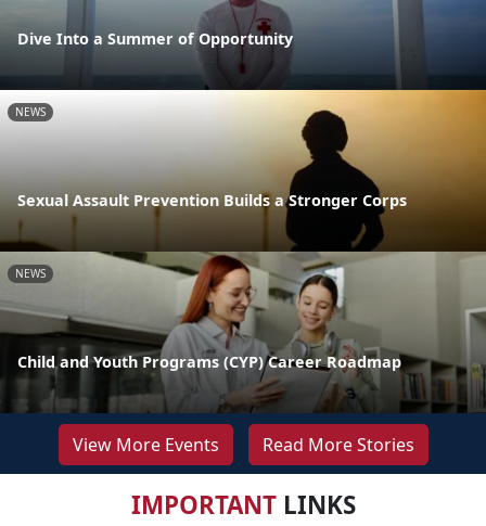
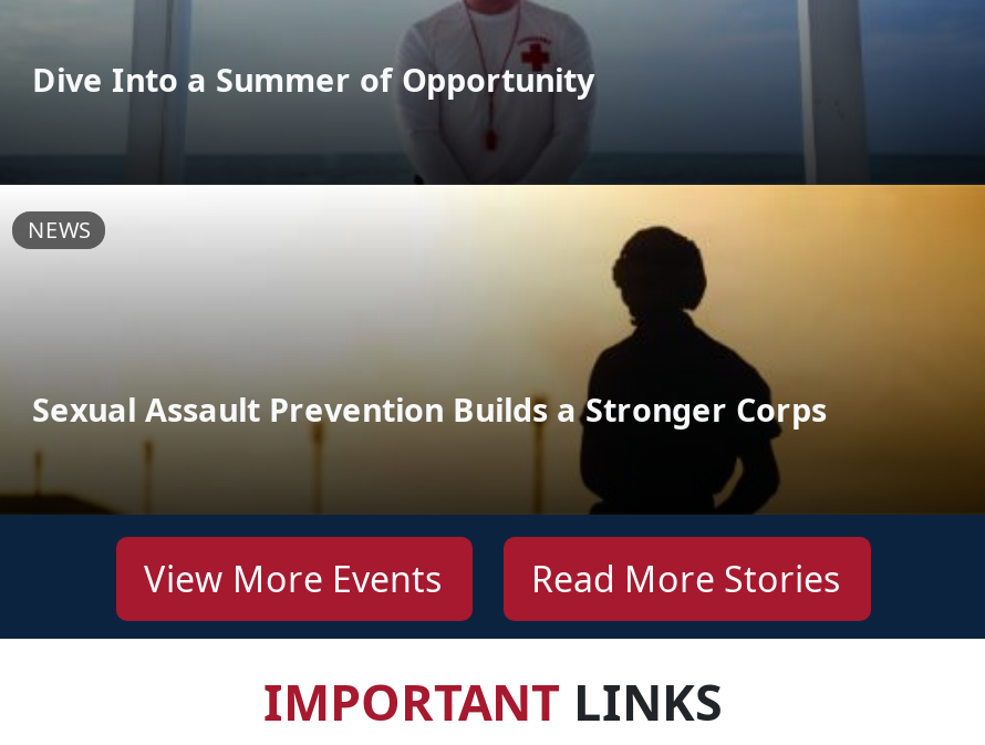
[3,251,483,413] [image] | NEWS -> none
[17,351,401,372] Child and Youth Programs (CYP) Career Roadmap -> none

